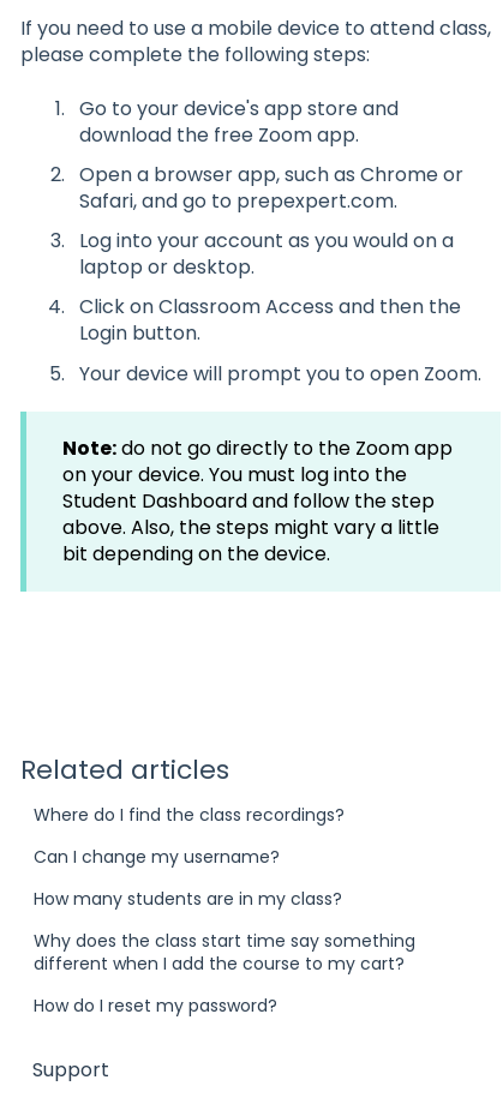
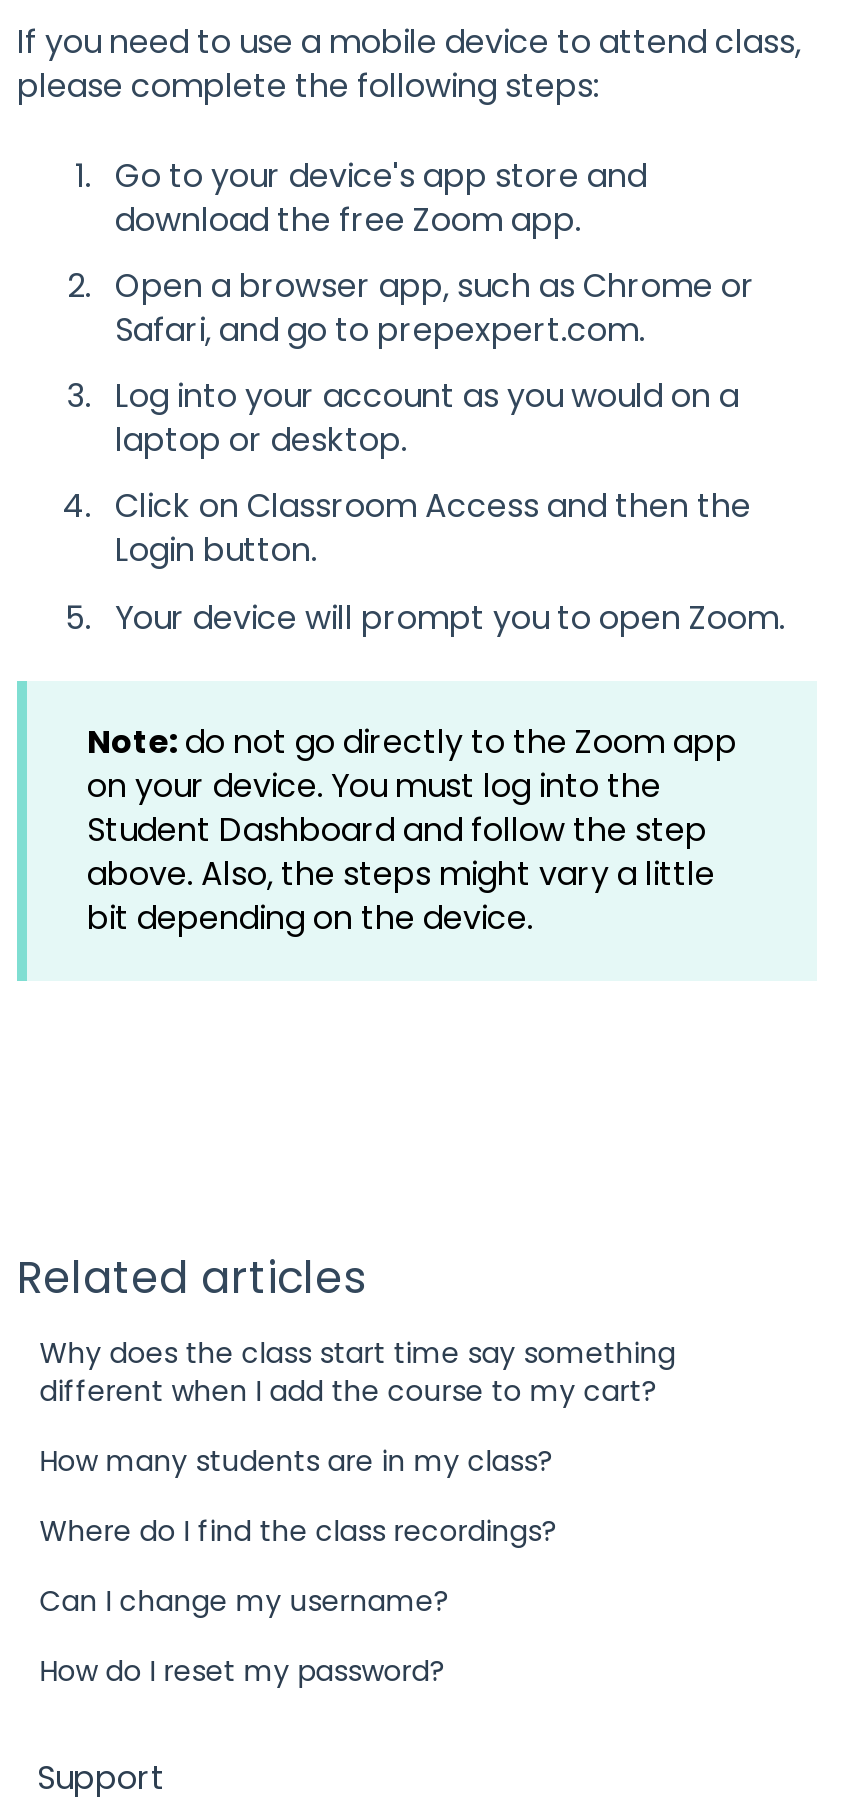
moved [34,803,345,869] -> [39,1512,557,1622]: Where do I find the class recordings? | Can I change my username?
moved [34,887,416,976] -> [39,1334,675,1482]: How many students are in my class? | Why does the class start time say something | different when I add the course to my cart?

